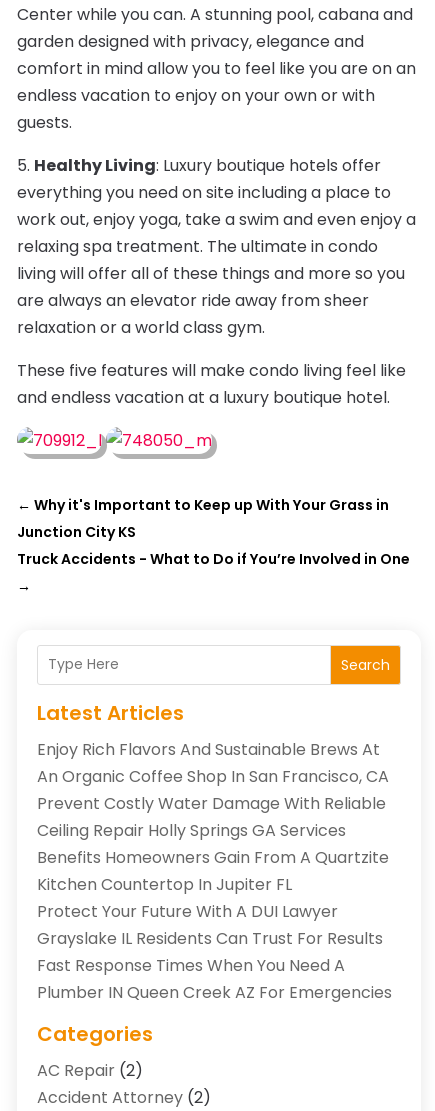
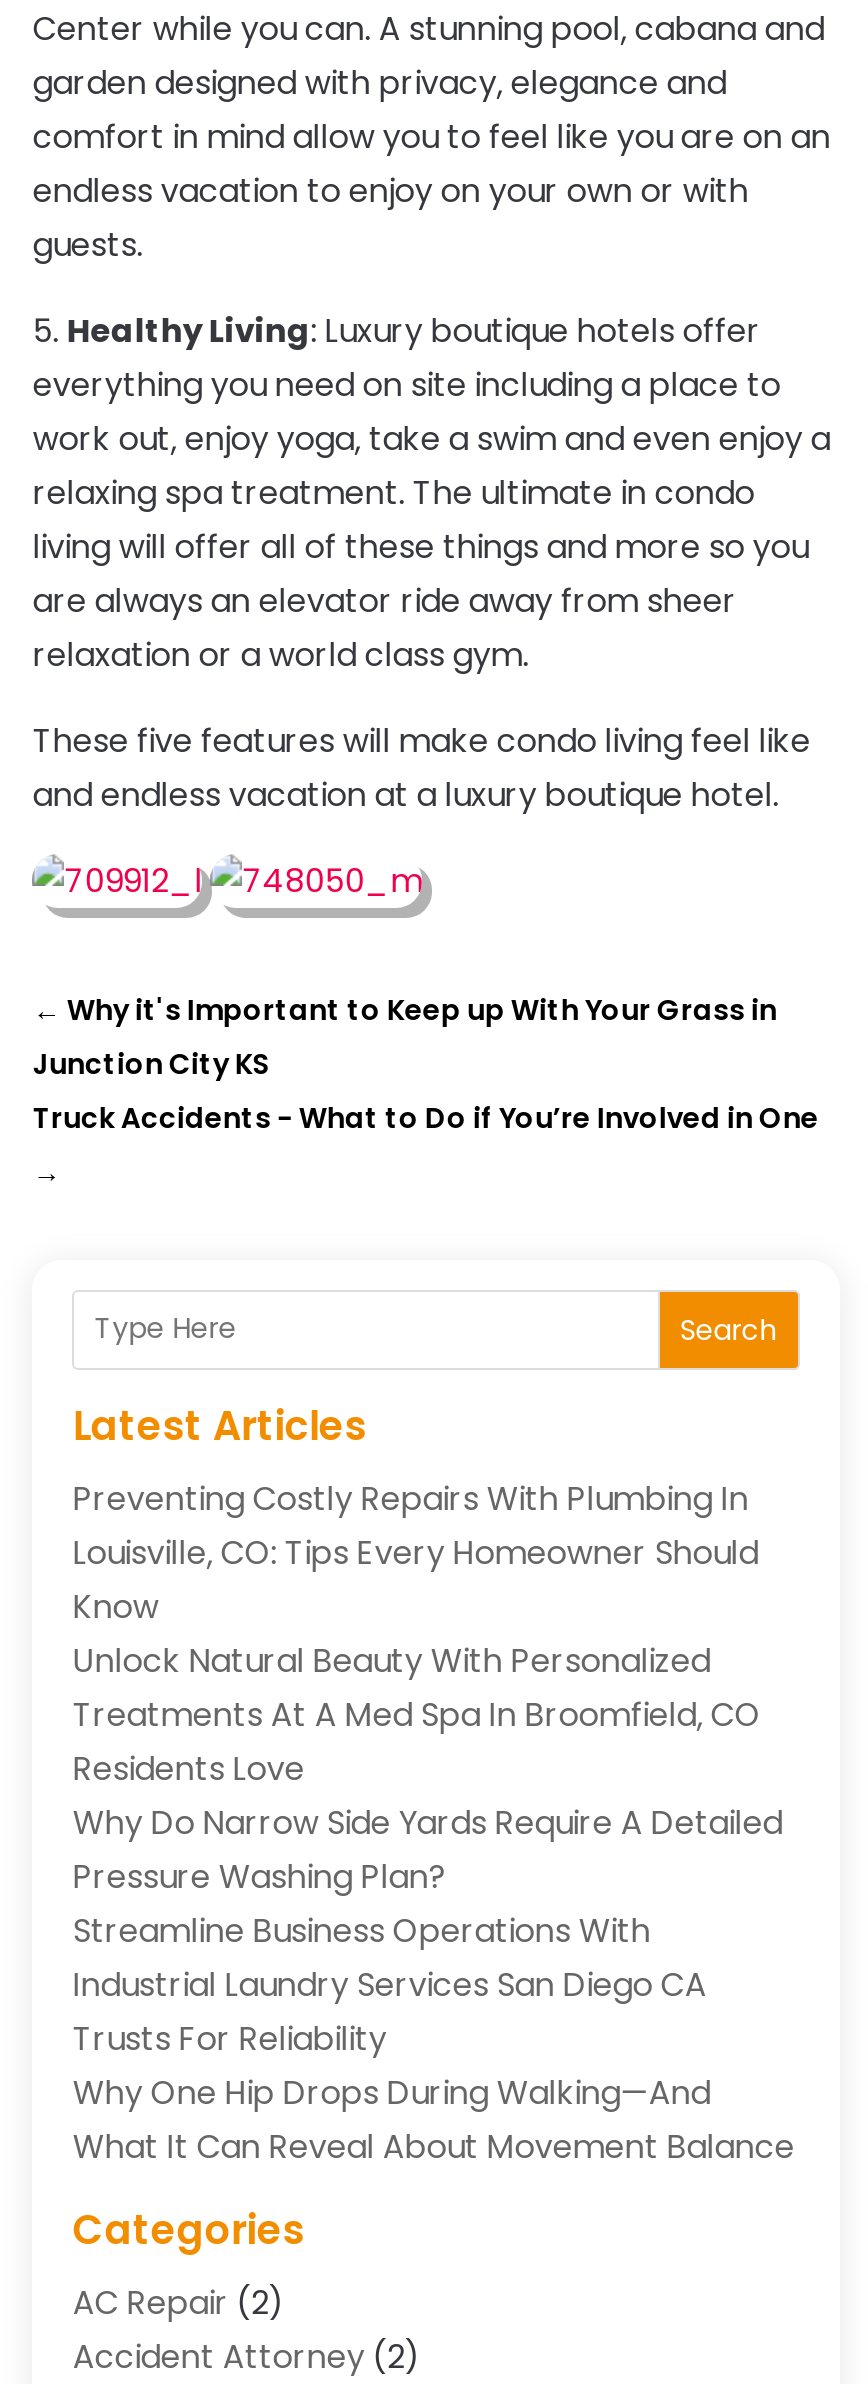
[37,738,392,1004] Enjoy Rich Flavors And Sustainable Brews At | An Organic Coffee Shop In San Francisco, CA | Prevent Costly Water Damage With Reliable | Ceiling Repair Holly Springs GA Services | Benefits Homeowners Gain From A Quartzite | Kitchen Countertop In Jupiter FL | Protect Your Future With A DUI Lawyer | Grayslake IL Residents Can Trust For Results | Fast Response Times When You Need A | Plumber IN Queen Creek AZ For Emergencies -> [73,1475,795,2169] Preventing Costly Repairs With Plumbing In | Louisville, CO: Tips Every Homeowner Should | Know | Unlock Natural Beauty With Personalized | Treatments At A Med Spa In Broomfield, CO | Residents Love | Why Do Narrow Side Yards Require A Detailed | Pressure Washing Plan? | Streamline Business Operations With | Industrial Laundry Services San Diego CA | Trusts For Reliability | Why One Hip Drops During Walking—And | What It Can Reveal About Movement Balance

